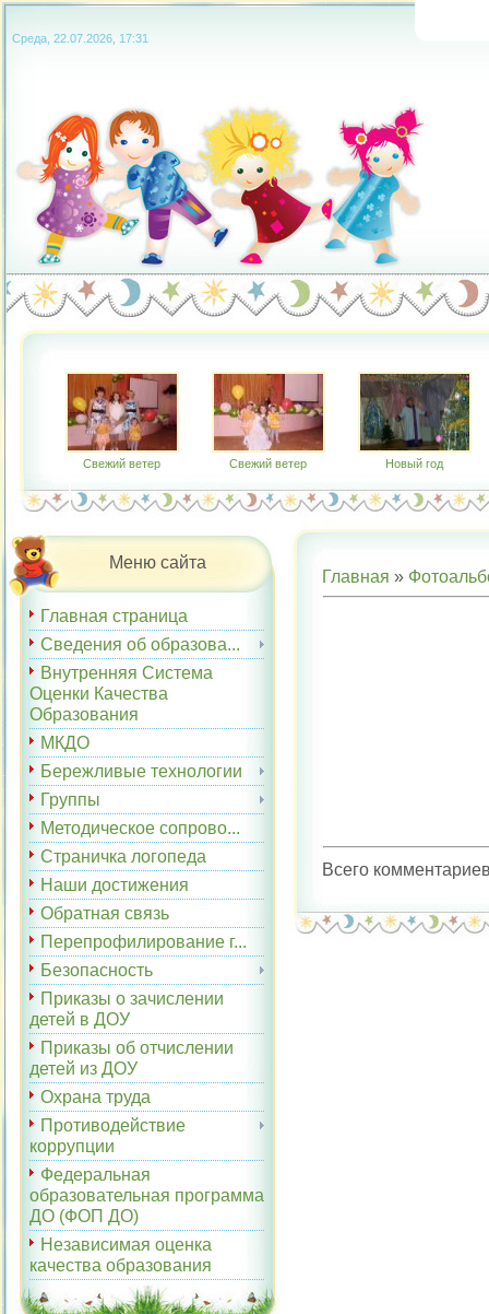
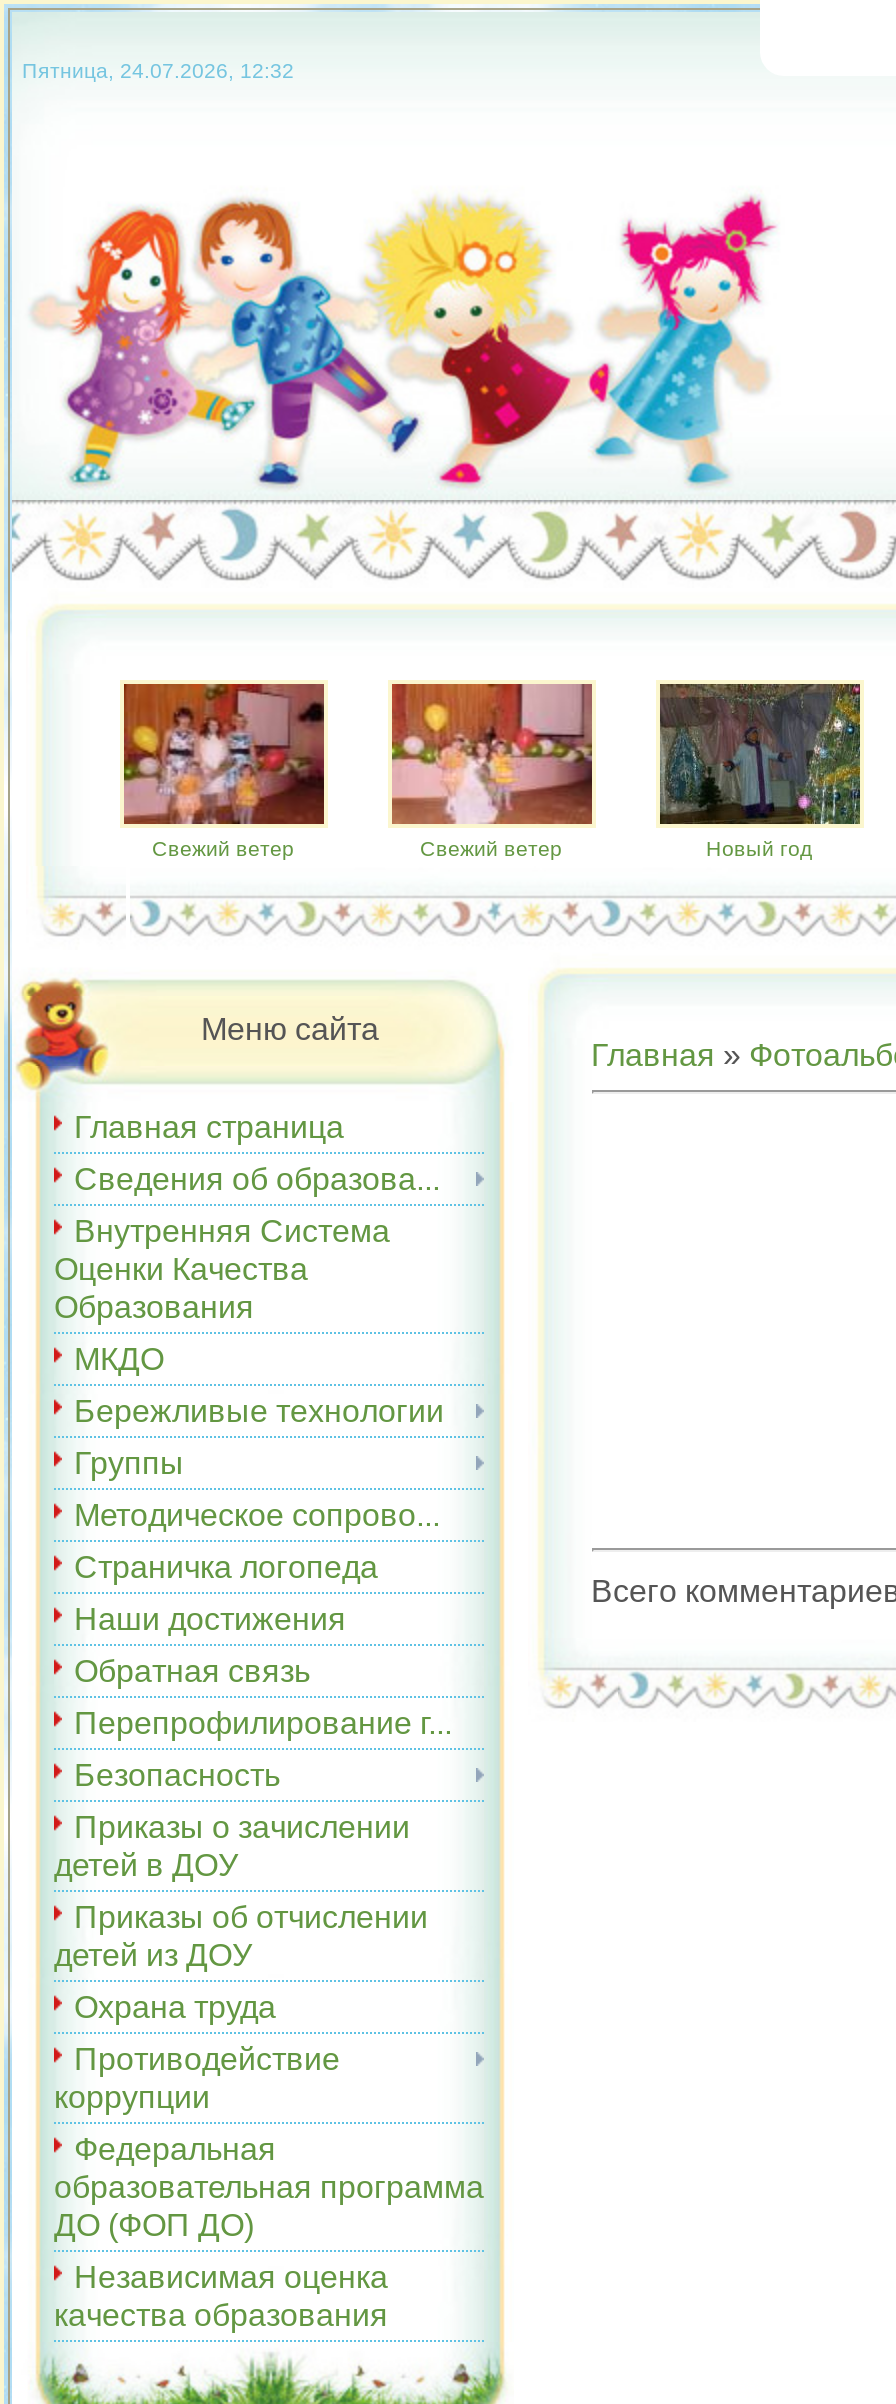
[12,32,148,45] Среда, 22.07.2026, 17:31 -> [22,58,294,82] Пятница, 24.07.2026, 12:32

